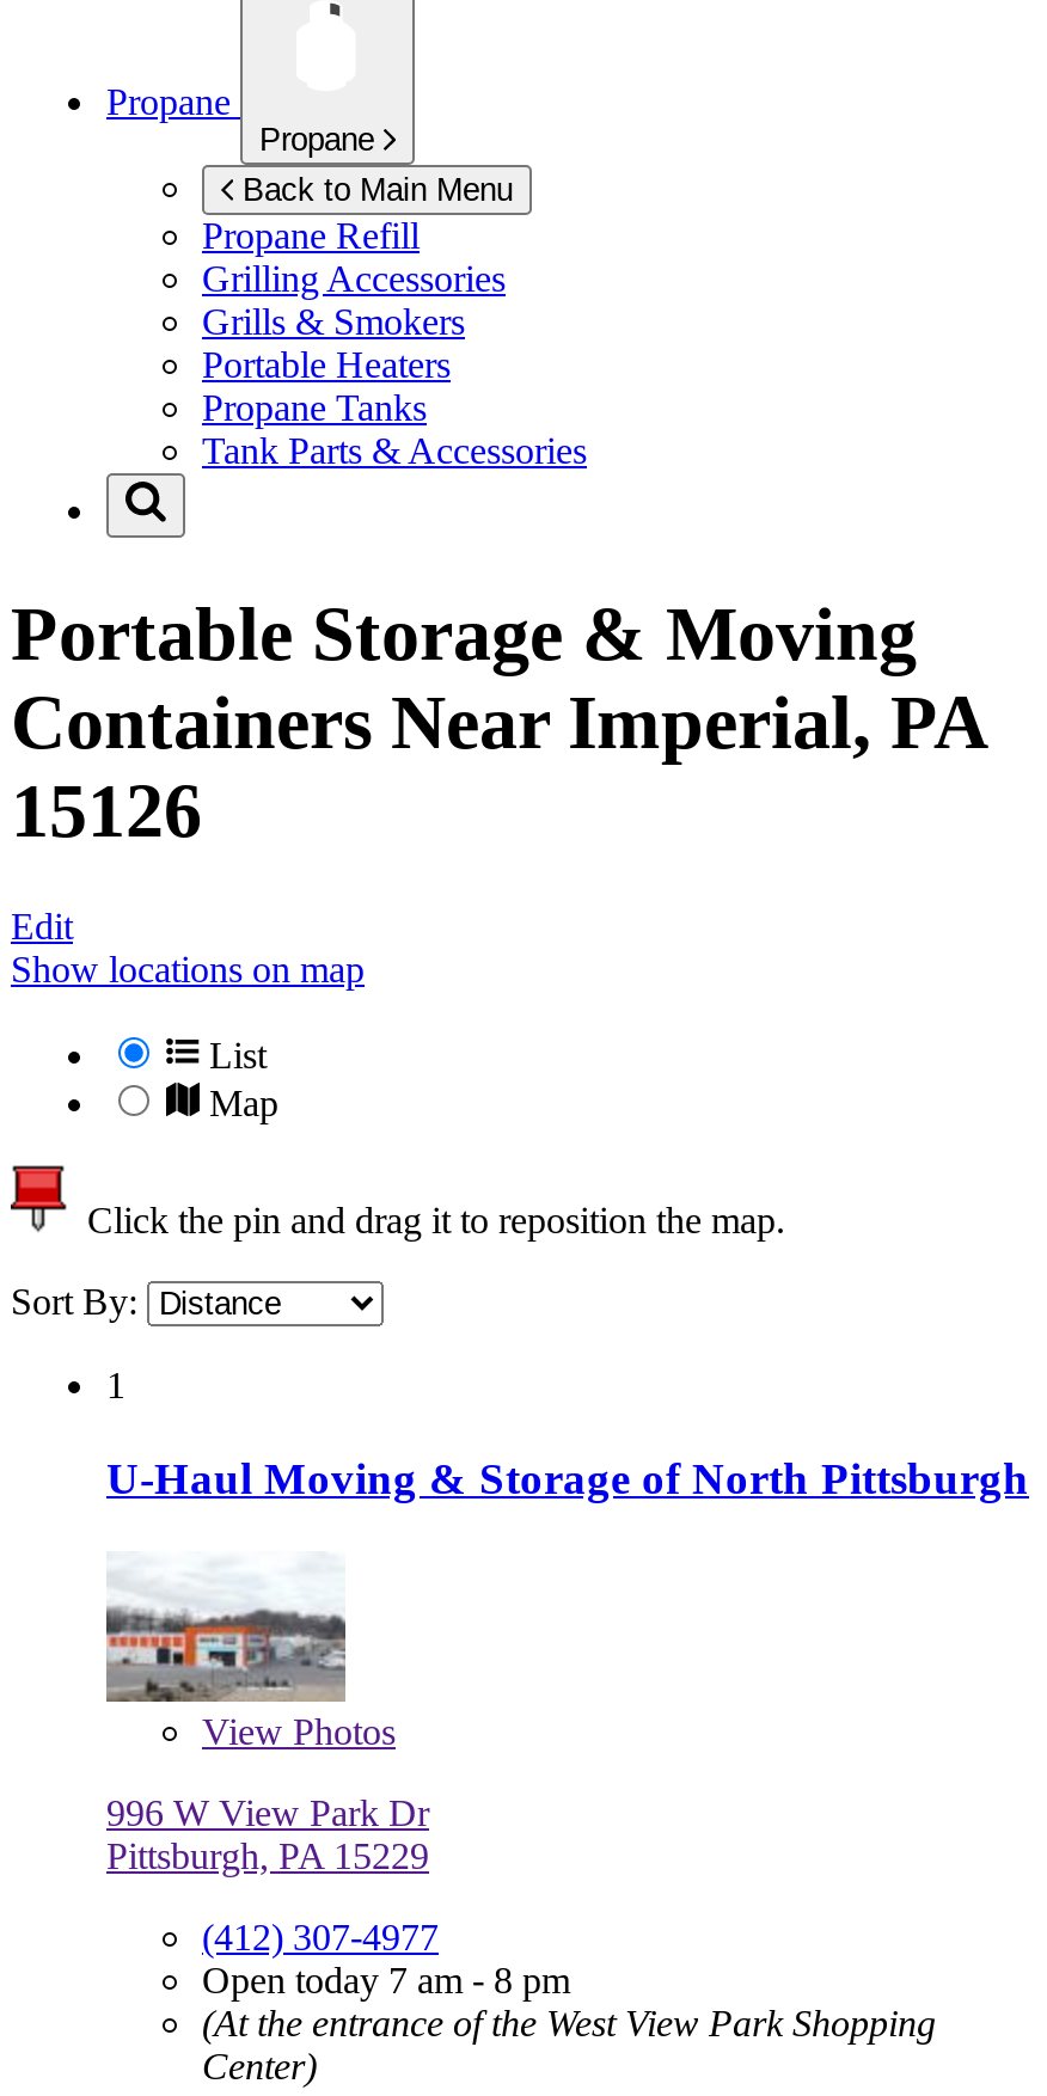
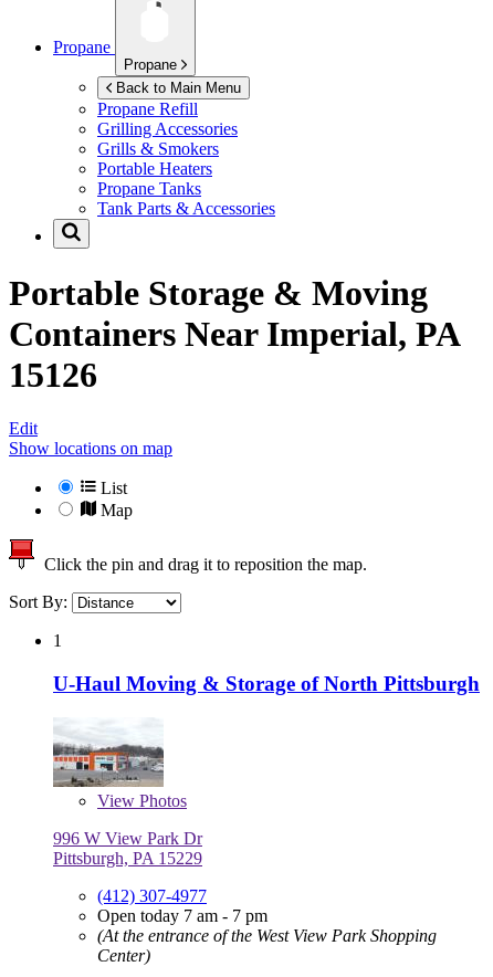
[202,1959,570,1999] Open today 7 am - 8 pm -> [97,906,268,925] Open today 7 am - 7 pm

